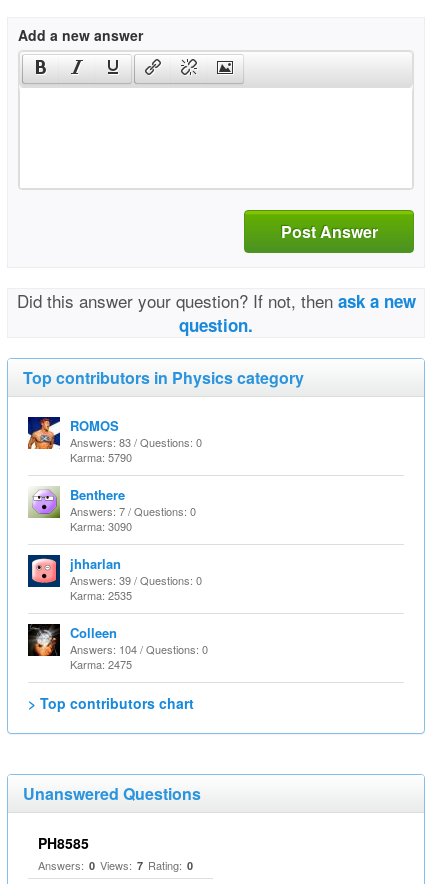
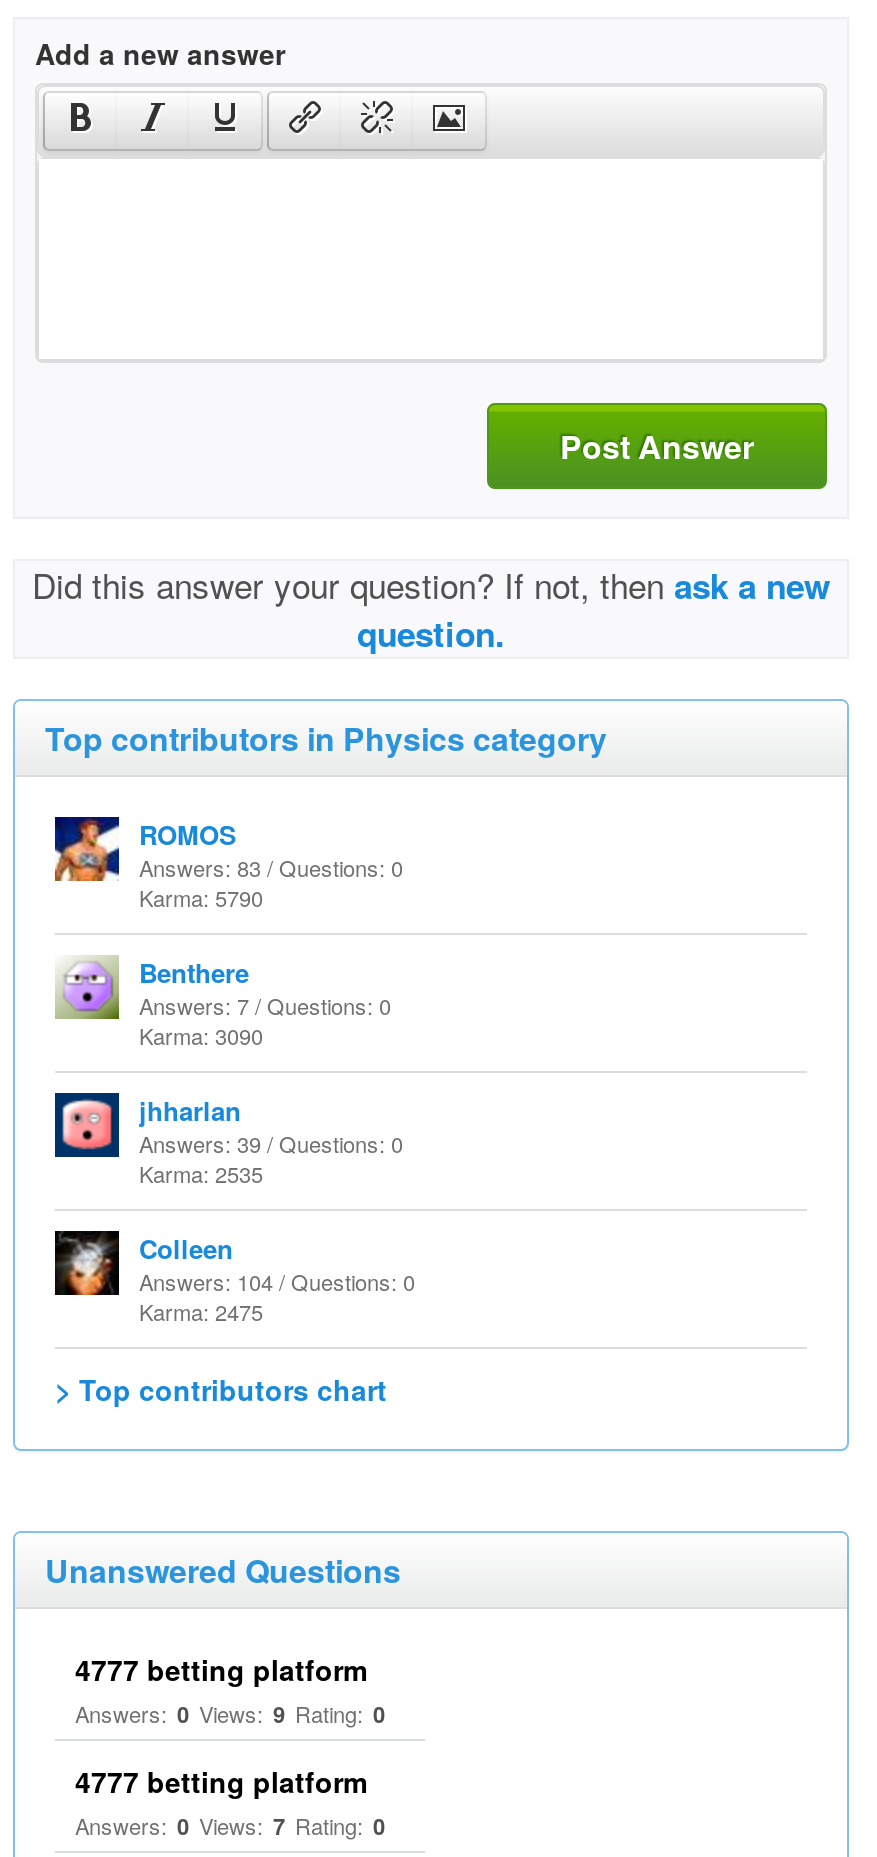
[38,833,89,853] PH8585 -> [75,1649,385,1801] 4777 betting platform | Answers: 0 Views: 9 Rating: 0 | 4777 betting platform

